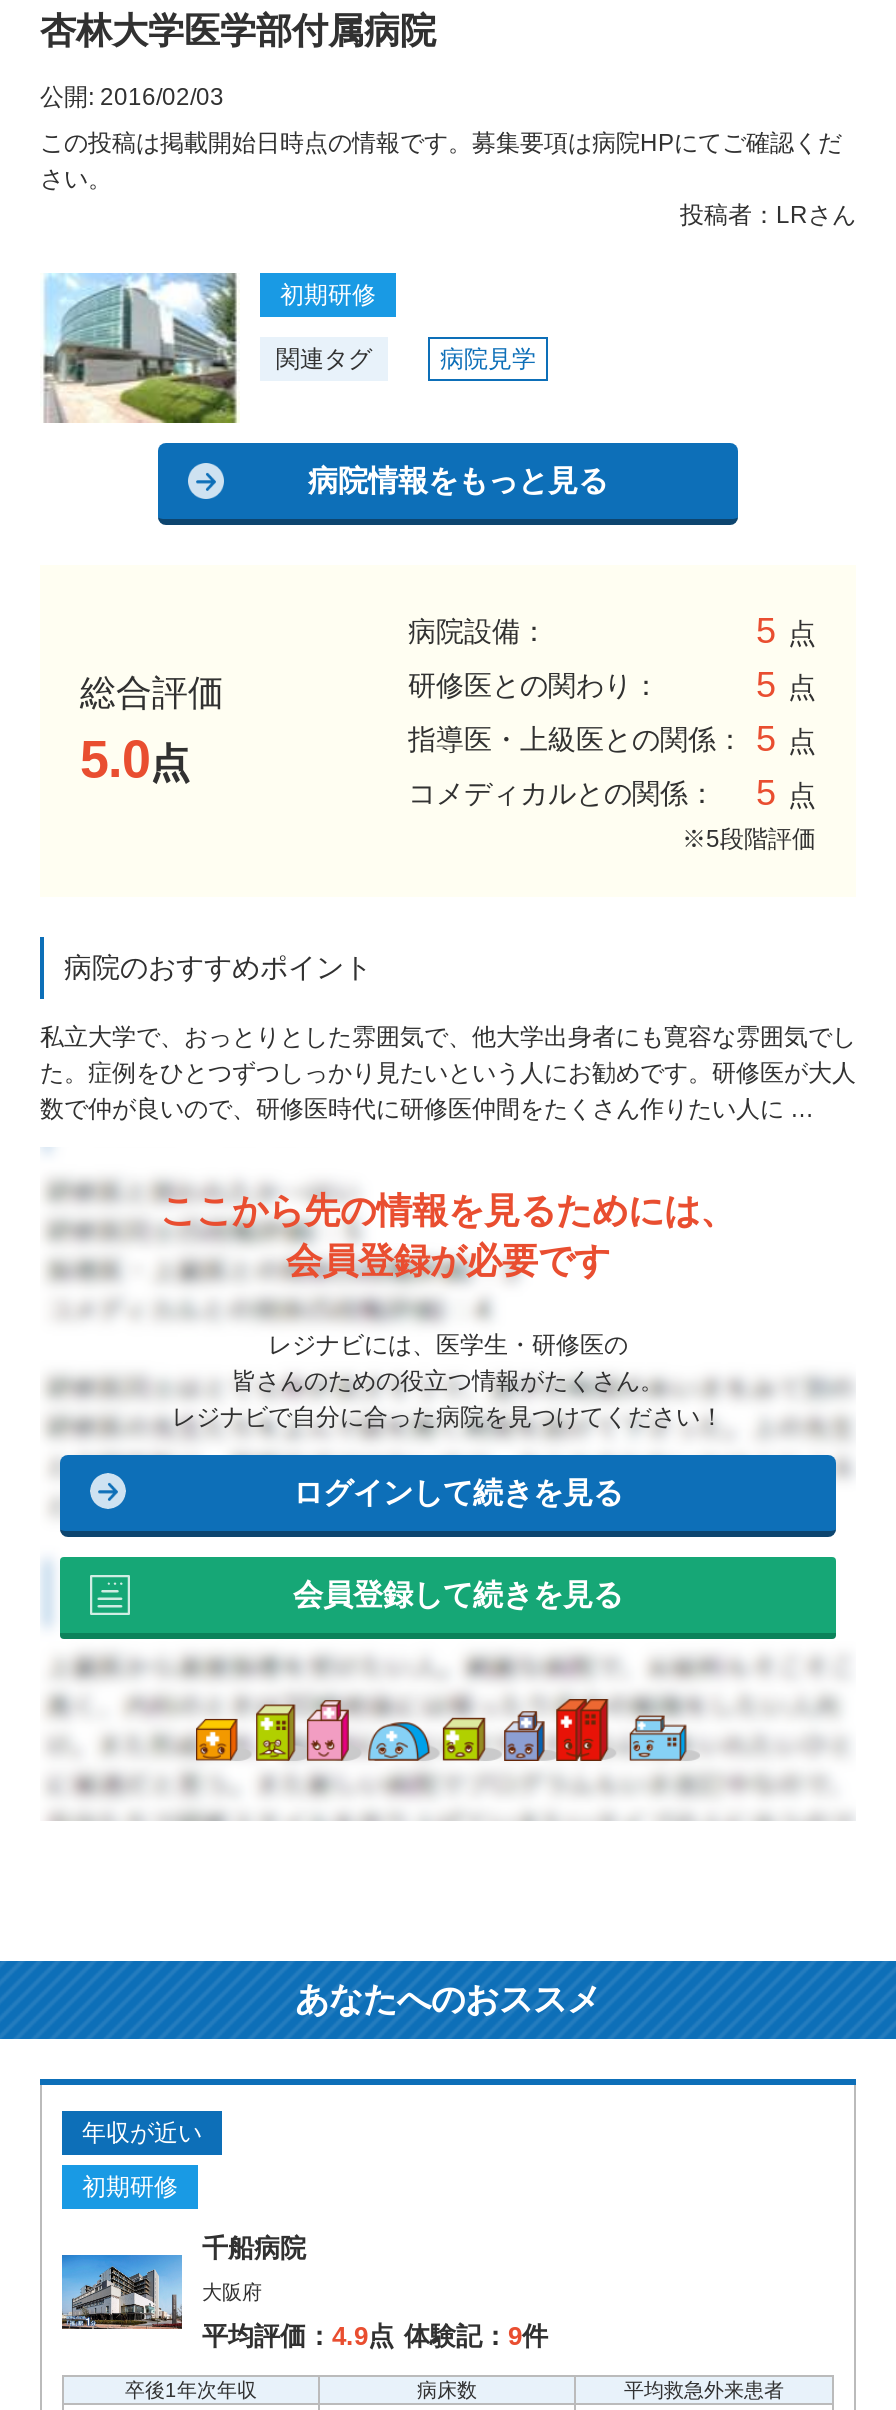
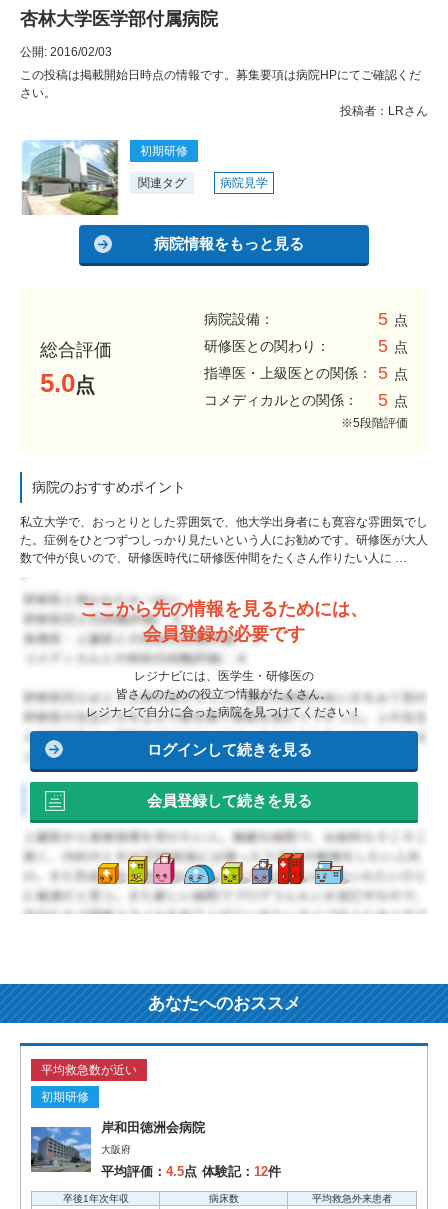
[82,2120,202,2148] 年収が近い -> [41,1063,137,1077] 平均救急数が近い
[62,2234,306,2337] [image] | 千船病院 -> [30,1120,205,1173] [image] | 岸和田徳洲会病院
[202,2322,548,2352] 平均評価：4.9点 体験記：9件 -> [101,1164,281,1179] 平均評価：4.5点 体験記：12件

